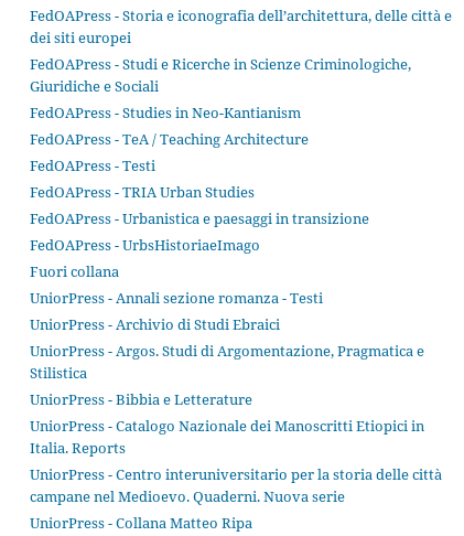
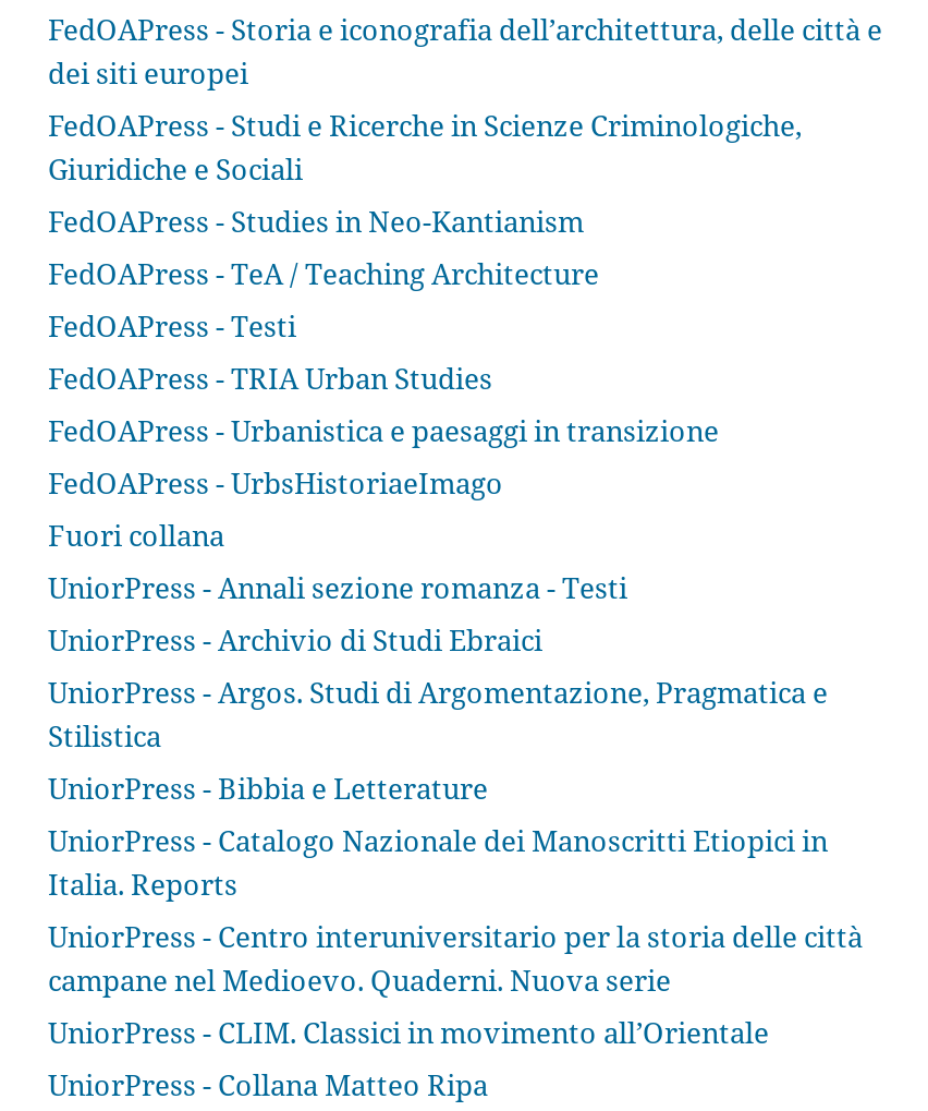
none -> [48,1013,769,1052] UniorPress - CLIM. Classici in movimento all’Orientale

